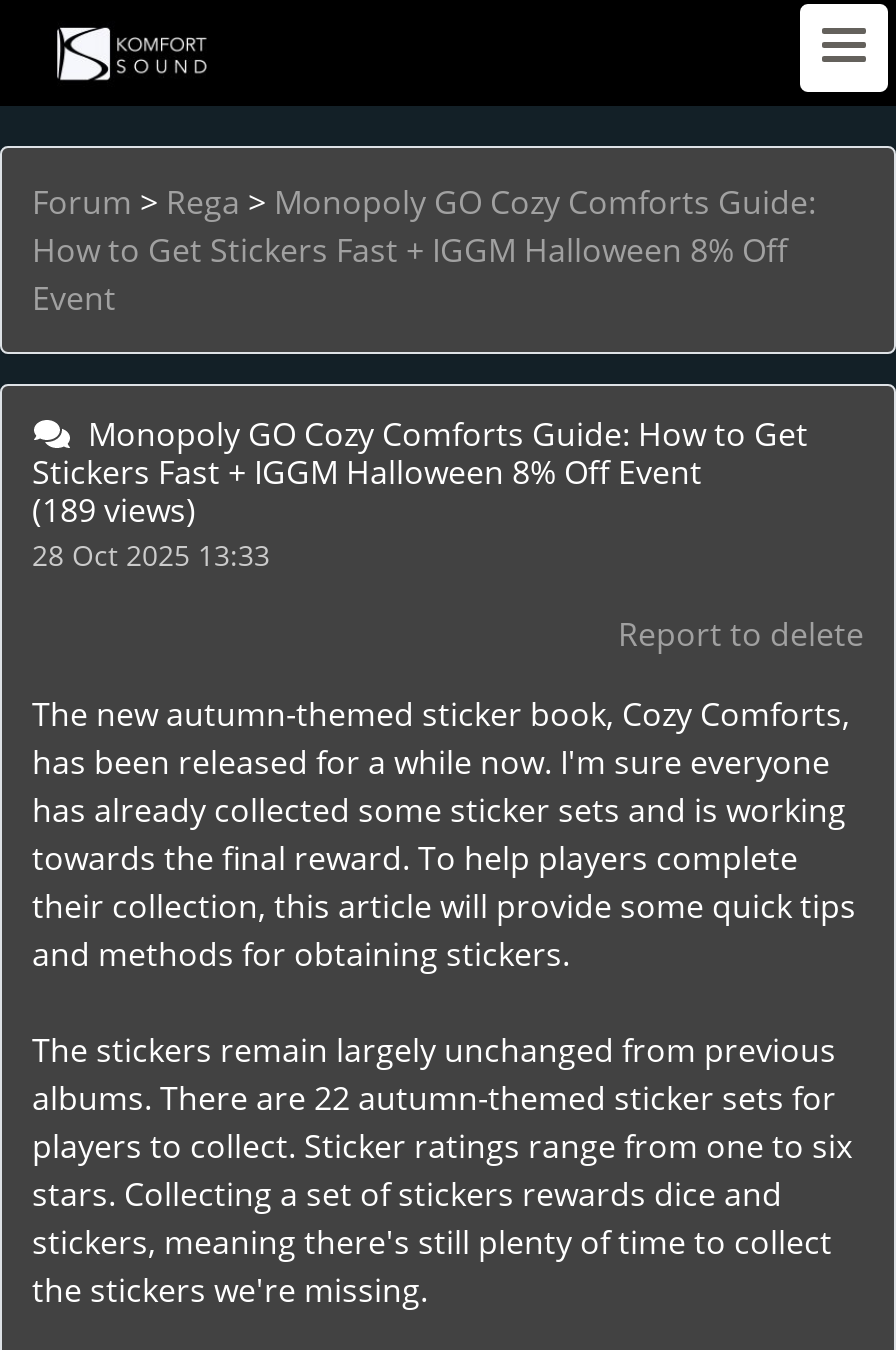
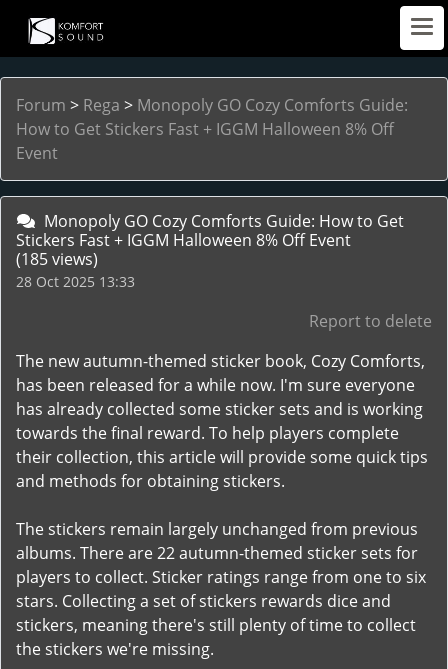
[32,488,196,532] (189 views) -> [16,248,98,270] (185 views)

